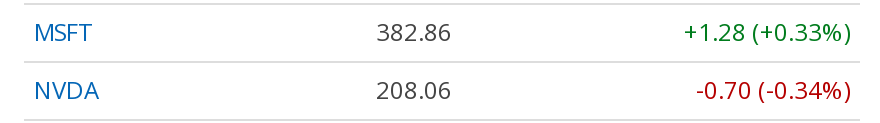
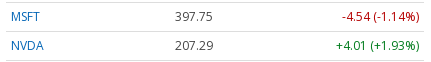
[376,16,452,50] 382.86 -> [175,8,213,25] 397.75
[684,16,850,50] +1.28 (+0.33%) -> [342,8,419,25] -4.54 (-1.14%)
[376,74,452,108] 208.06 -> [175,37,213,54] 207.29
[696,74,850,108] -0.70 (-0.34%) -> [336,37,419,54] +4.01 (+1.93%)

